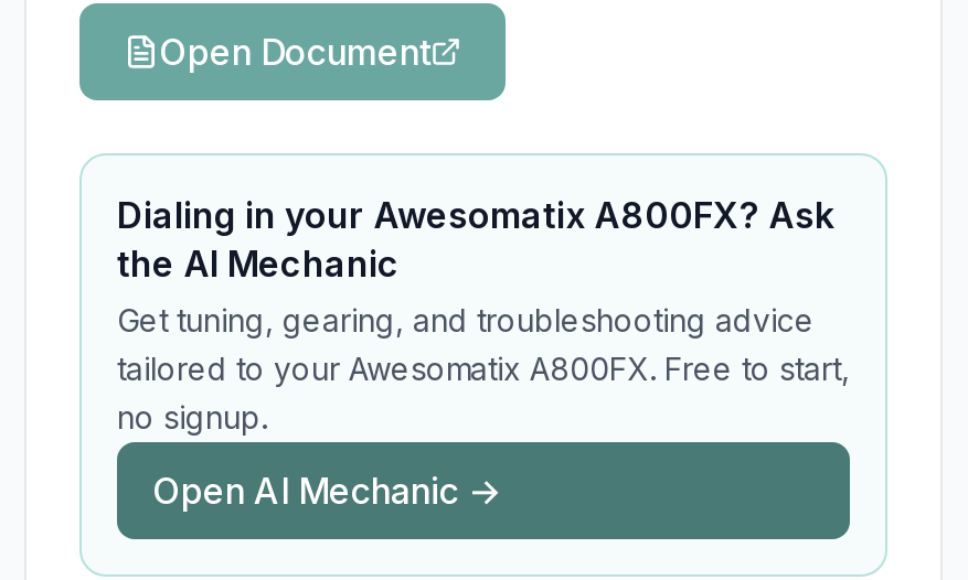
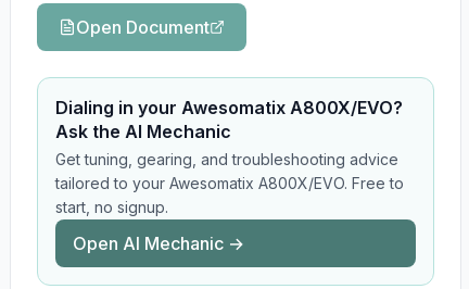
[117,194,834,286] Dialing in your Awesomatix A800FX? Ask | the AI Mechanic -> [55,97,403,143] Dialing in your Awesomatix A800X/EVO? | Ask the AI Mechanic
[117,350,850,436] tailored to your Awesomatix A800FX. Free to start, | no signup. -> [55,174,404,217] tailored to your Awesomatix A800X/EVO. Free to | start, no signup.

